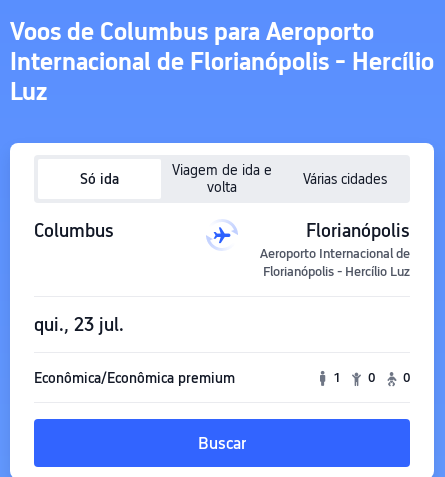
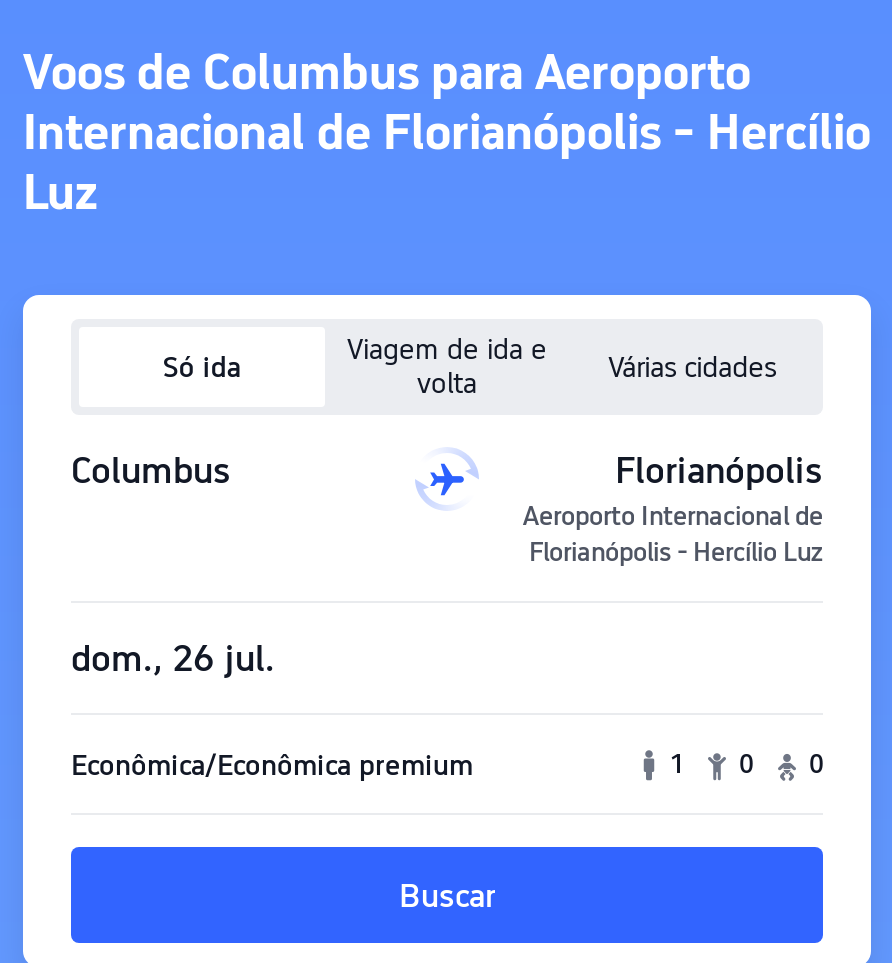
[34,314,124,335] qui., 23 jul. -> [71,637,275,679] dom., 26 jul.

